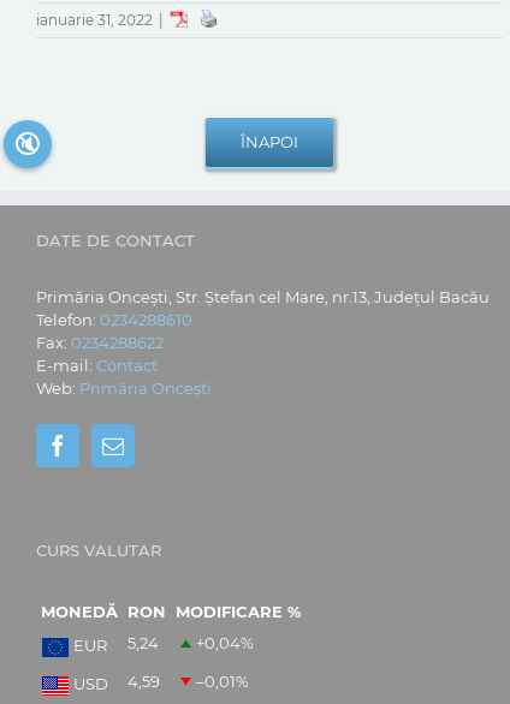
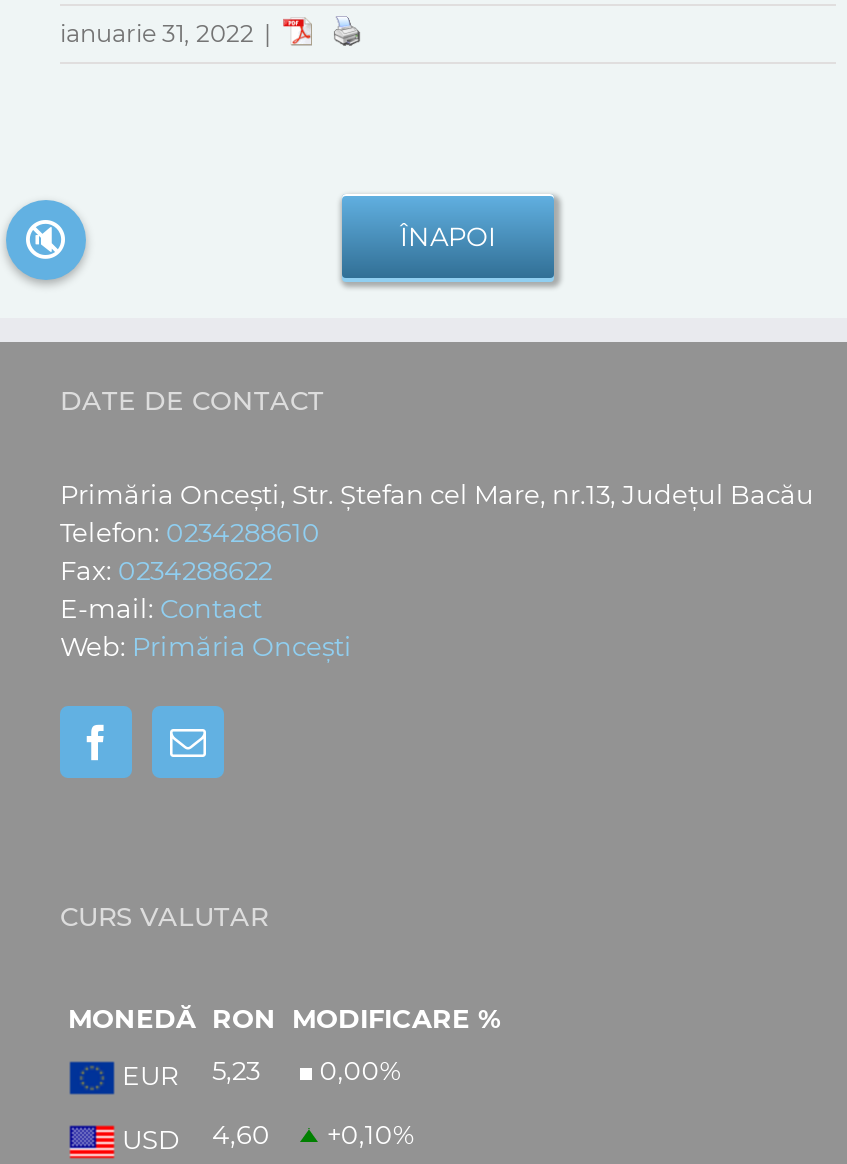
[127,633,159,652] 5,24 -> [212,1054,260,1086] 5,23
[197,633,254,652] +0,04% -> [320,1054,402,1086] 0,00%
[127,672,160,691] 4,59 -> [212,1118,270,1150] 4,60
[197,672,249,691] –0,01% -> [327,1118,415,1150] +0,10%

